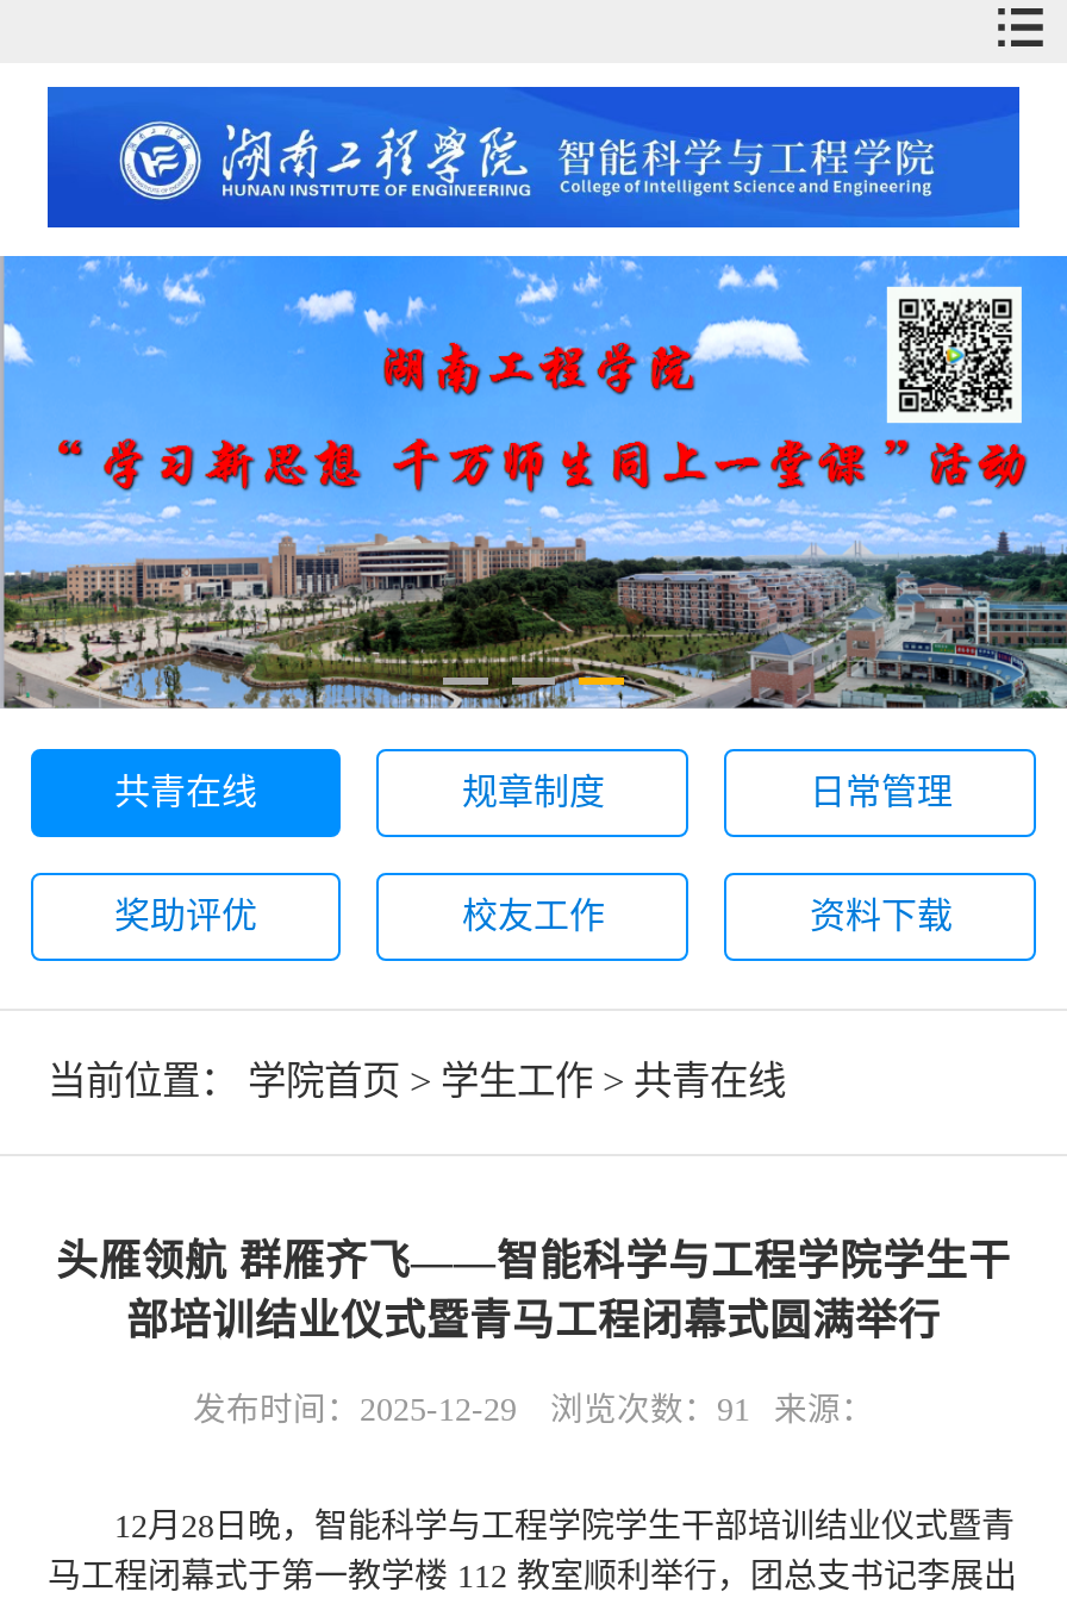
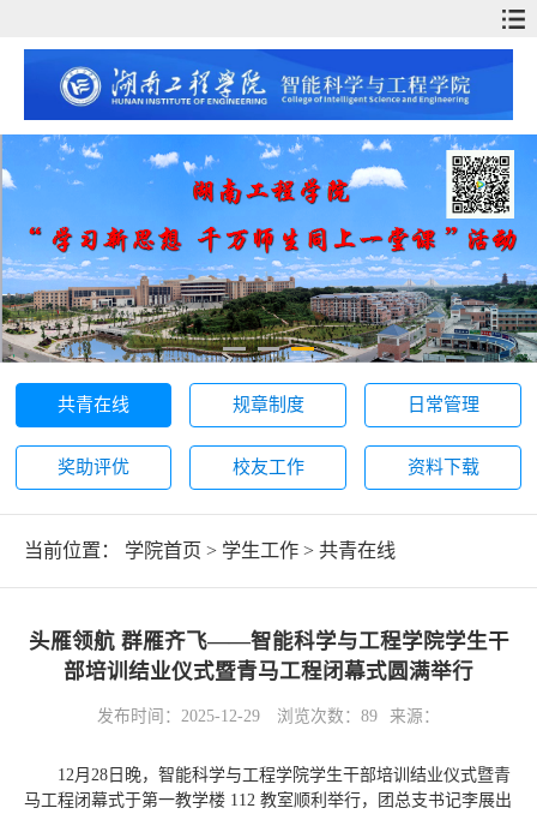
[193,1393,874,1428] 发布时间：2025-12-29 浏览次数：91 来源： -> [97,707,440,725] 发布时间：2025-12-29 浏览次数：89 来源：

